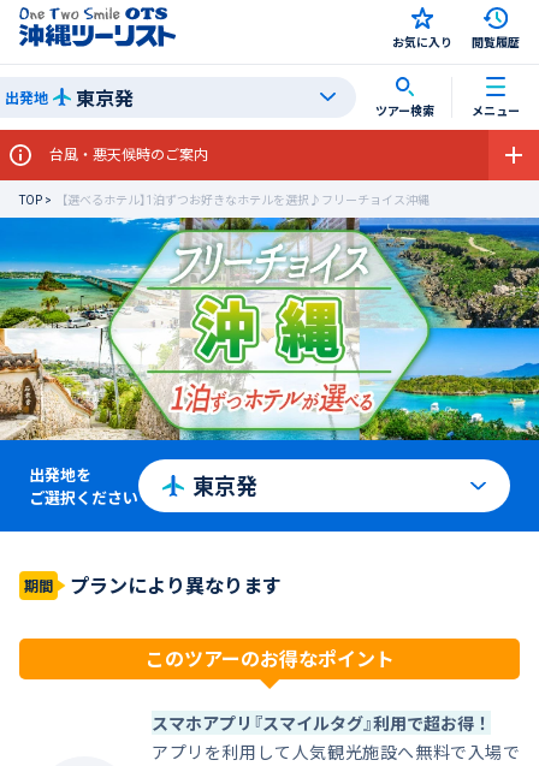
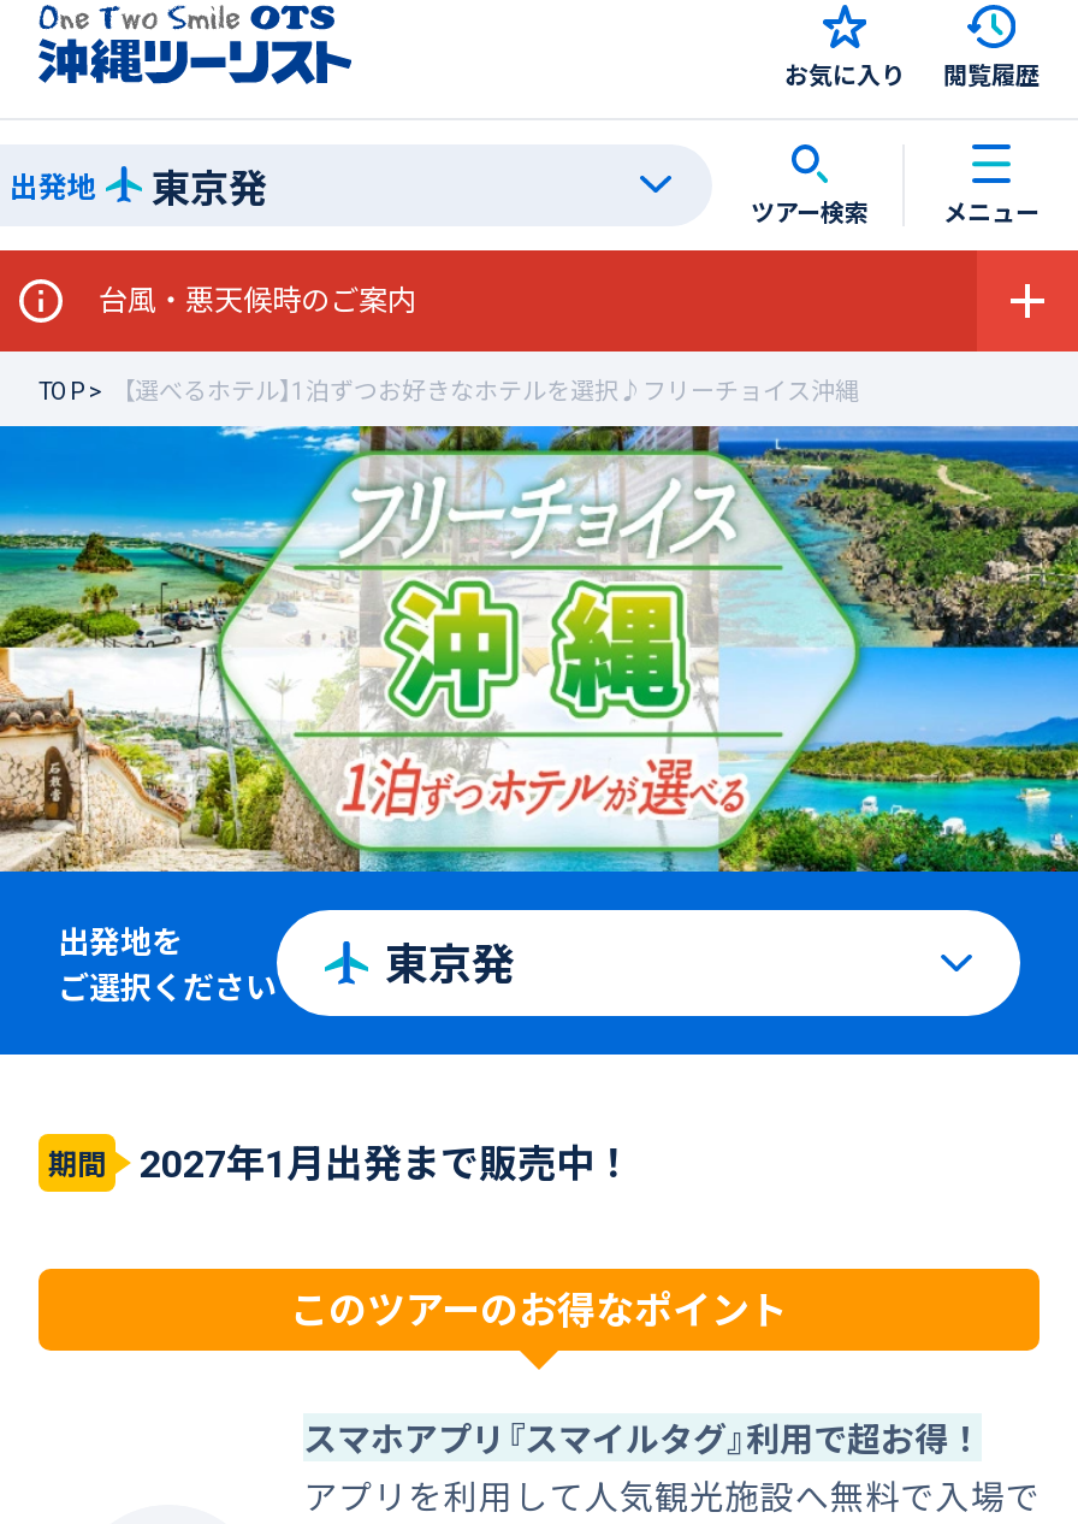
[70,570,282,599] プランにより異なります -> [140,1132,633,1190] 2027年1月出発まで販売中！

